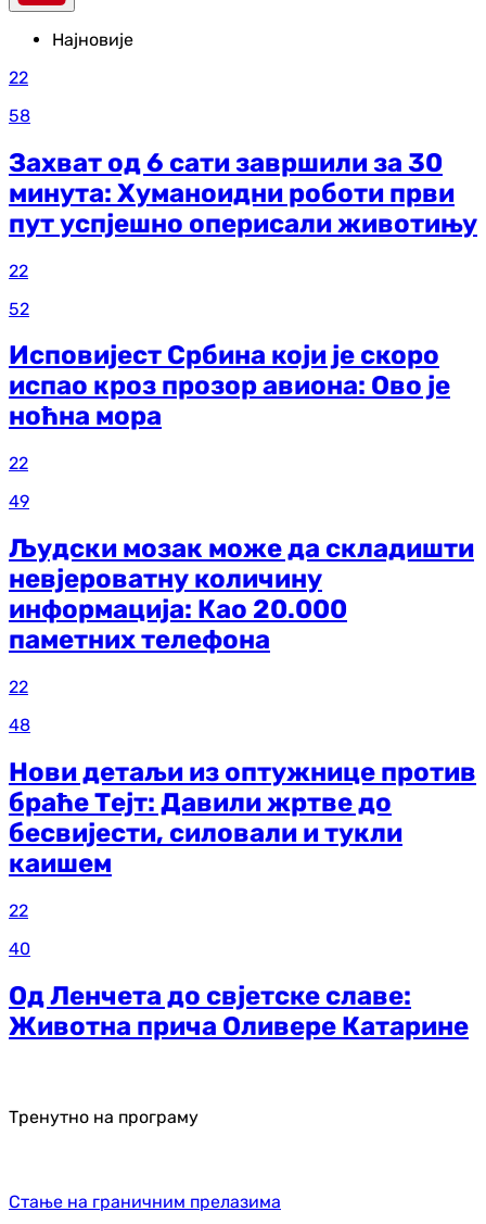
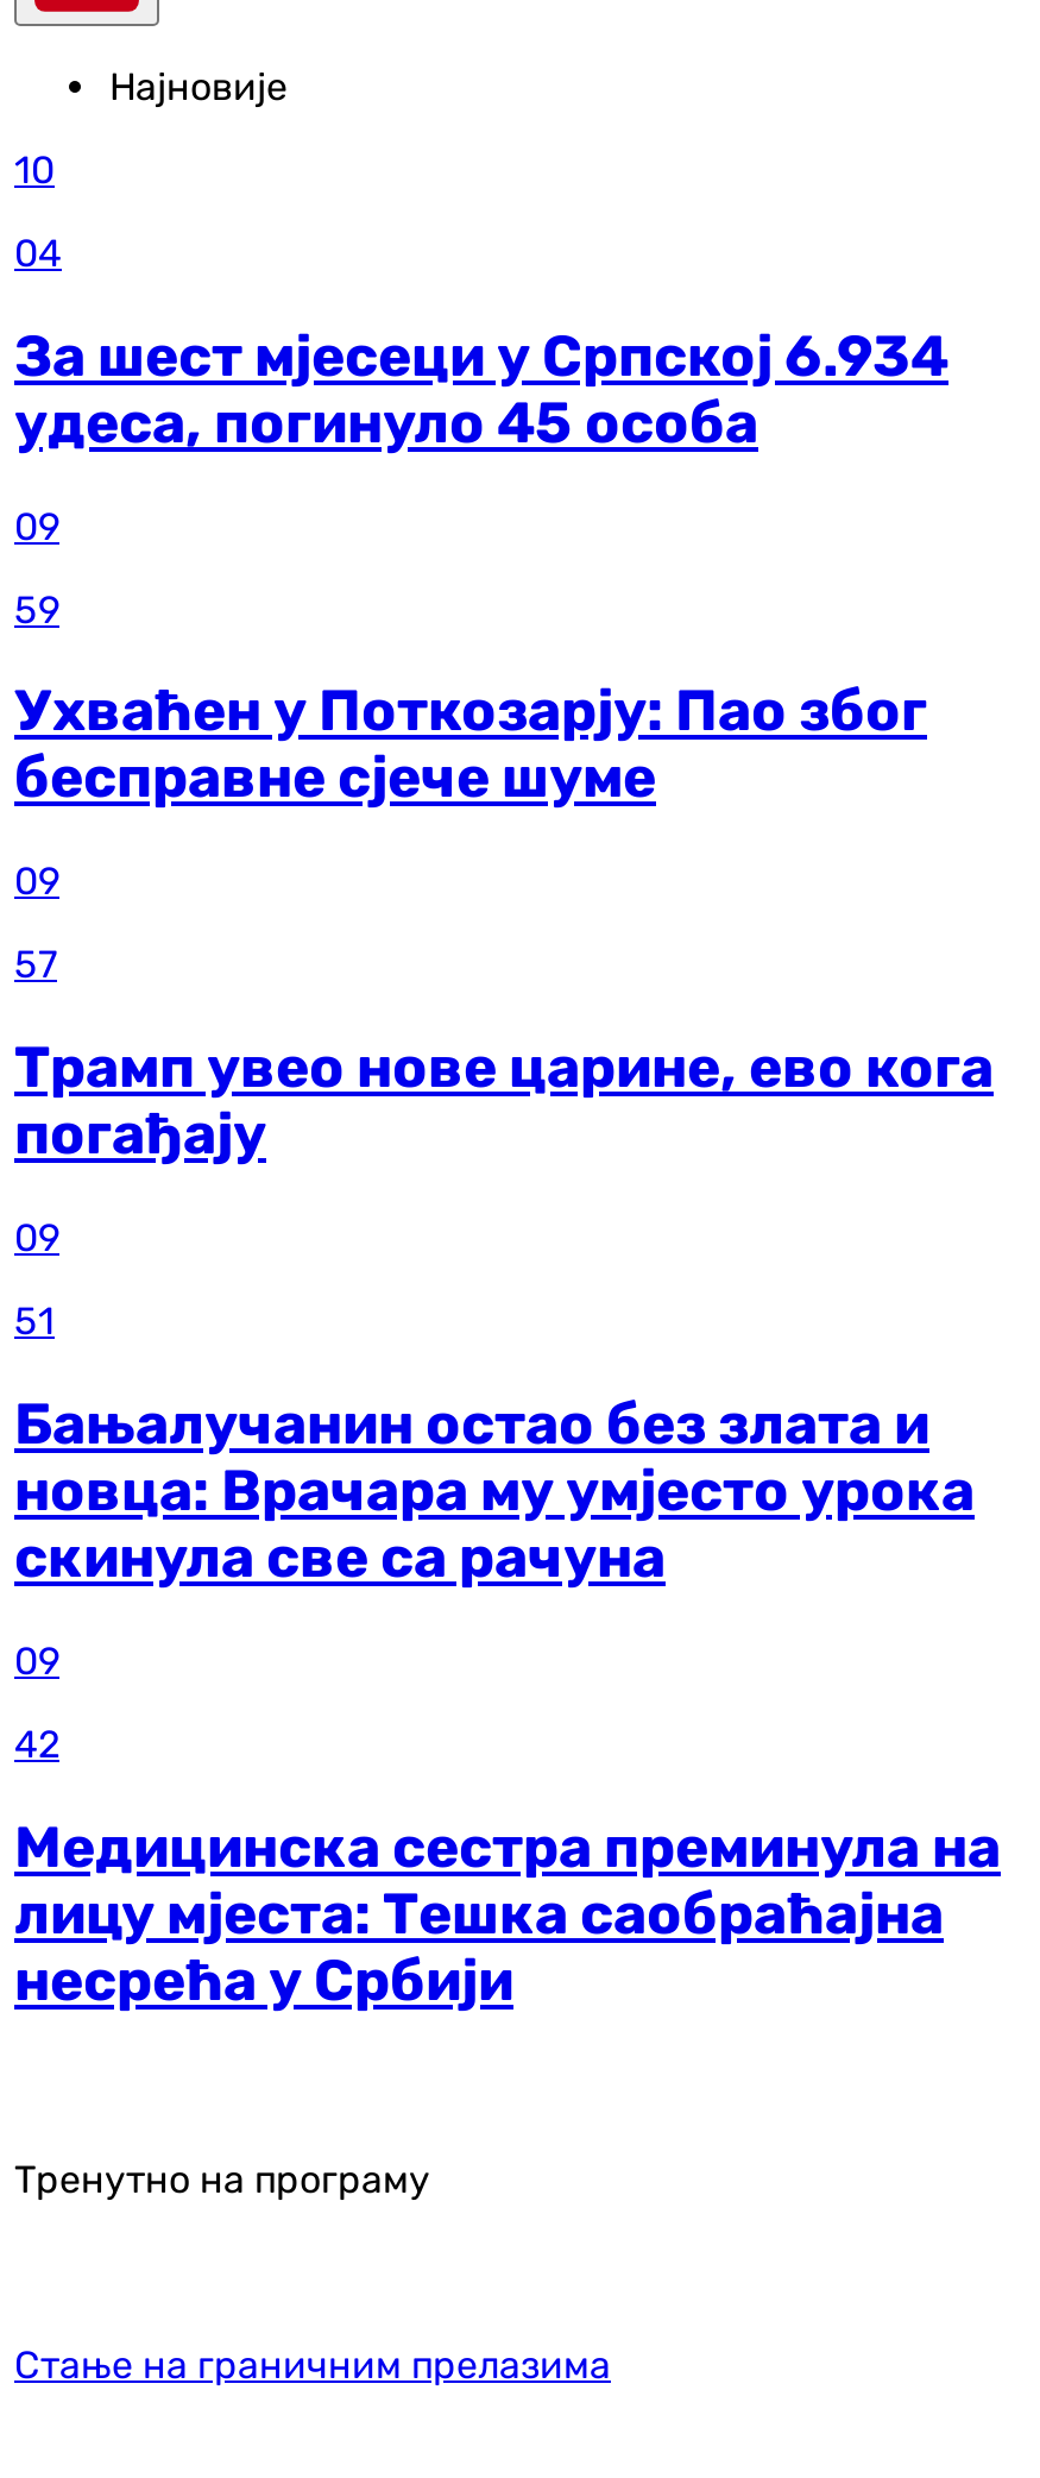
[9,67,28,88] 22 -> [14,147,55,192] 10
[9,105,30,126] 58 -> [14,230,62,275] 04
[9,147,477,239] Захват од 6 сати завршили за 30 | минута: Хуманоидни роботи први | пут успјешно оперисали животињу -> [14,322,948,456] За шест мјесеци у Српској 6.934 | удеса, погинуло 45 особа
[9,260,28,281] 22 -> [14,503,59,548] 09
[9,298,29,319] 52 -> [14,586,59,631] 59
[9,340,450,432] Исповијест Србина који је скоро | испао кроз прозор авиона: Ово је | ноћна мора -> [14,679,927,812] Ухваћен у Поткозарју: Пао због | бесправне сјече шуме
[9,453,28,474] 22 -> [14,859,59,904] 09
[9,491,29,512] 49 -> [14,942,57,988] 57
[9,533,474,655] Људски мозак може да складишти | невјероватну количину | информација: Као 20.000 | паметних телефона -> [14,1035,994,1168] Трамп увео нове царине, ево кога | погађају
[9,677,28,697] 22 -> [14,1215,59,1261] 09
[9,715,30,735] 48 -> [14,1299,55,1344] 51
[9,757,476,879] Нови детаљи из оптужнице против | браће Тејт: Давили жртве до | бесвијести, силовали и тукли | каишем -> [14,1391,975,1591] Бањалучанин остао без злата и | новца: Врачара му умјесто урока | скинула све са рачуна
[9,900,28,921] 22 -> [14,1638,59,1683] 09
[9,938,30,959] 40 -> [14,1722,59,1767] 42
[9,981,469,1041] Од Ленчета до свјетске славе: | Животна прича Оливере Катарине -> [14,1814,1001,2014] Медицинска сестра преминула на | лицу мјеста: Тешка саобраћајна | несрећа у Србији

